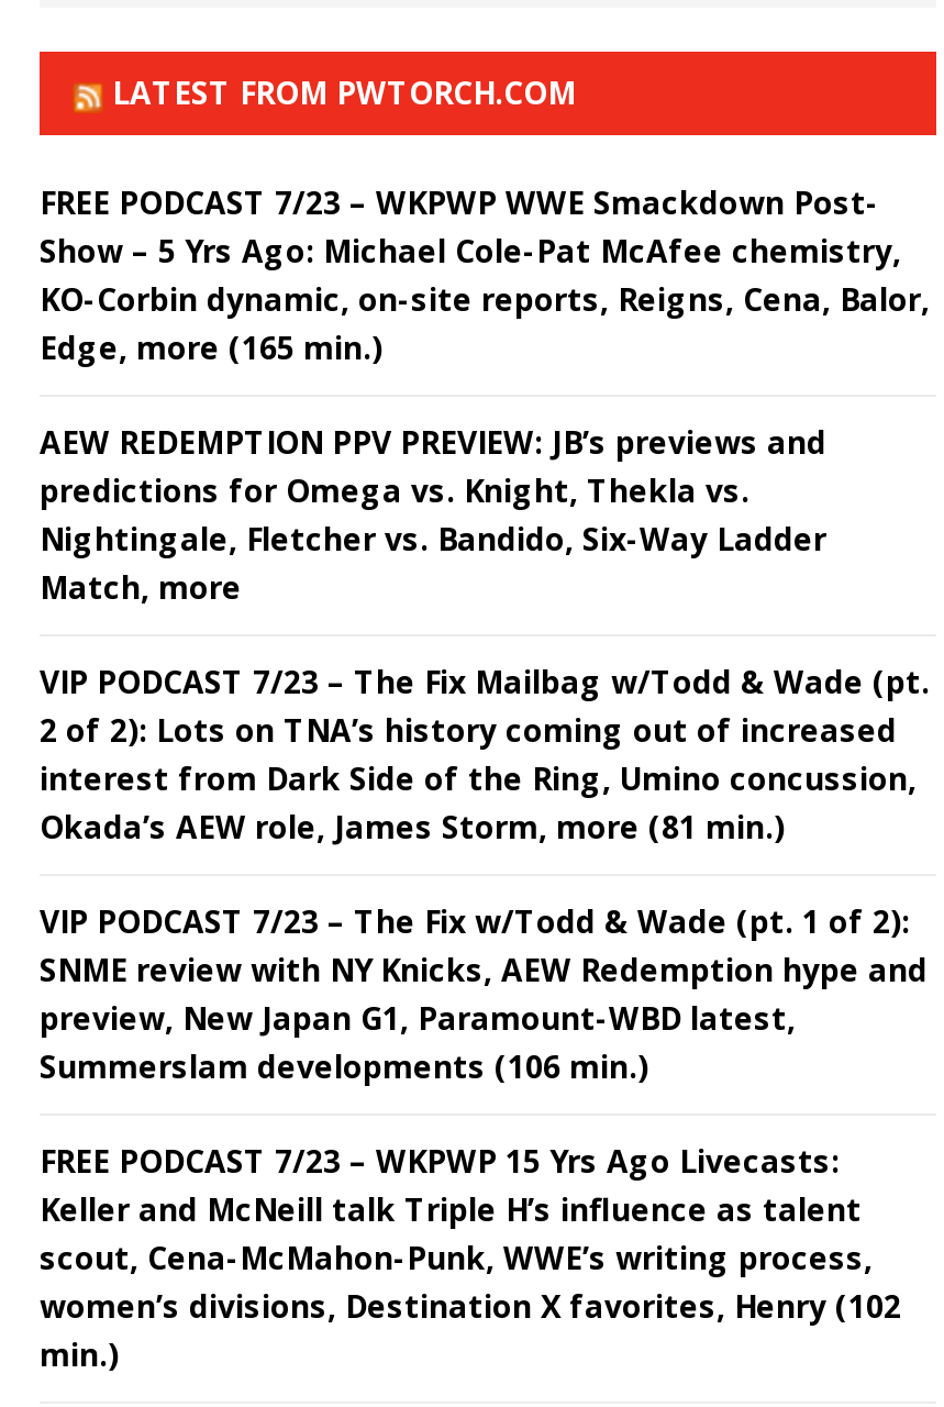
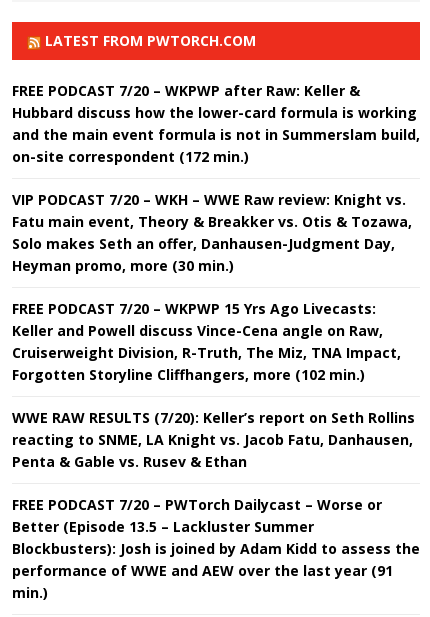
[40,181,930,368] FREE PODCAST 7/23 – WKPWP WWE Smackdown Post- | Show – 5 Yrs Ago: Michael Cole-Pat McAfee chemistry, | KO-Corbin dynamic, on-site reports, Reigns, Cena, Balor, | Edge, more (165 min.) -> [12,81,420,166] FREE PODCAST 7/20 – WKPWP after Raw: Keller & | Hubbard discuss how the lower-card formula is working | and the main event formula is not in Summerslam build, | on-site correspondent (172 min.)
[40,421,826,608] AEW REDEMPTION PPV PREVIEW: JB’s previews and | predictions for Omega vs. Knight, Thekla vs. | Nightingale, Fletcher vs. Bandido, Six-Way Ladder | Match, more -> [12,190,412,275] VIP PODCAST 7/20 – WKH – WWE Raw review: Knight vs. | Fatu main event, Theory & Breakker vs. Otis & Tozawa, | Solo makes Seth an offer, Danhausen-Judgment Day, | Heyman promo, more (30 min.)
[40,661,930,847] VIP PODCAST 7/23 – The Fix Mailbag w/Todd & Wade (pt. | 2 of 2): Lots on TNA’s history coming out of increased | interest from Dark Side of the Ring, Umino concussion, | Okada’s AEW role, James Storm, more (81 min.) -> [12,299,401,384] FREE PODCAST 7/20 – WKPWP 15 Yrs Ago Livecasts: | Keller and Powell discuss Vince-Cena angle on Raw, | Cruiserweight Division, R-Truth, The Miz, TNA Impact, | Forgotten Storyline Cliffhangers, more (102 min.)
[40,900,928,1087] VIP PODCAST 7/23 – The Fix w/Todd & Wade (pt. 1 of 2): | SNME review with NY Knicks, AEW Redemption hype and | preview, New Japan G1, Paramount-WBD latest, | Summerslam developments (106 min.) -> [12,408,415,471] WWE RAW RESULTS (7/20): Keller’s report on Seth Rollins | reacting to SNME, LA Knight vs. Jacob Fatu, Danhausen, | Penta & Gable vs. Rusev & Ethan
[40,1140,901,1327] FREE PODCAST 7/23 – WKPWP 15 Yrs Ago Livecasts: | Keller and McNeill talk Triple H’s influence as talent | scout, Cena-McMahon-Punk, WWE’s writing process, | women’s divisions, Destination X favorites, Henry (102 -> [12,495,420,580] FREE PODCAST 7/20 – PWTorch Dailycast – Worse or | Better (Episode 13.5 – Lackluster Summer | Blockbusters): Josh is joined by Adam Kidd to assess the | performance of WWE and AEW over the last year (91

